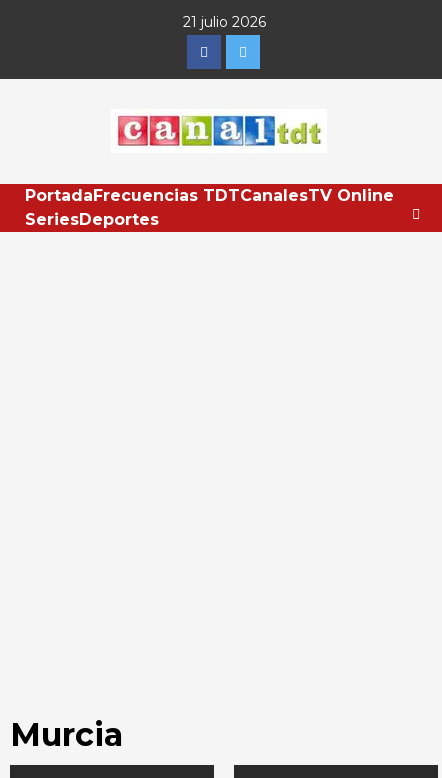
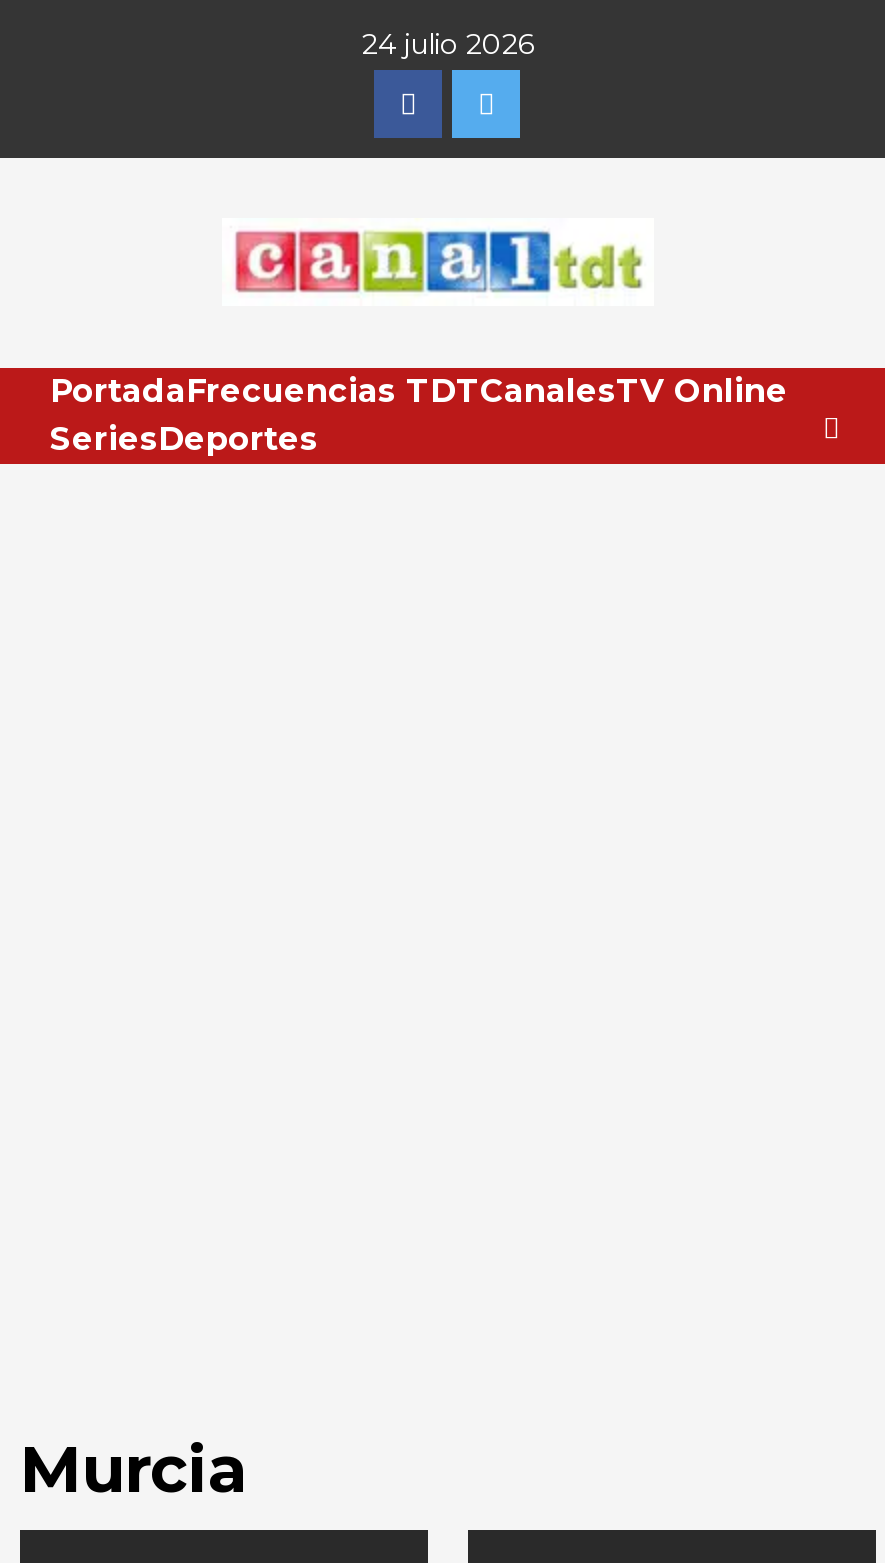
[182,13,265,31] 21 julio 2026 -> [362,26,534,62] 24 julio 2026

